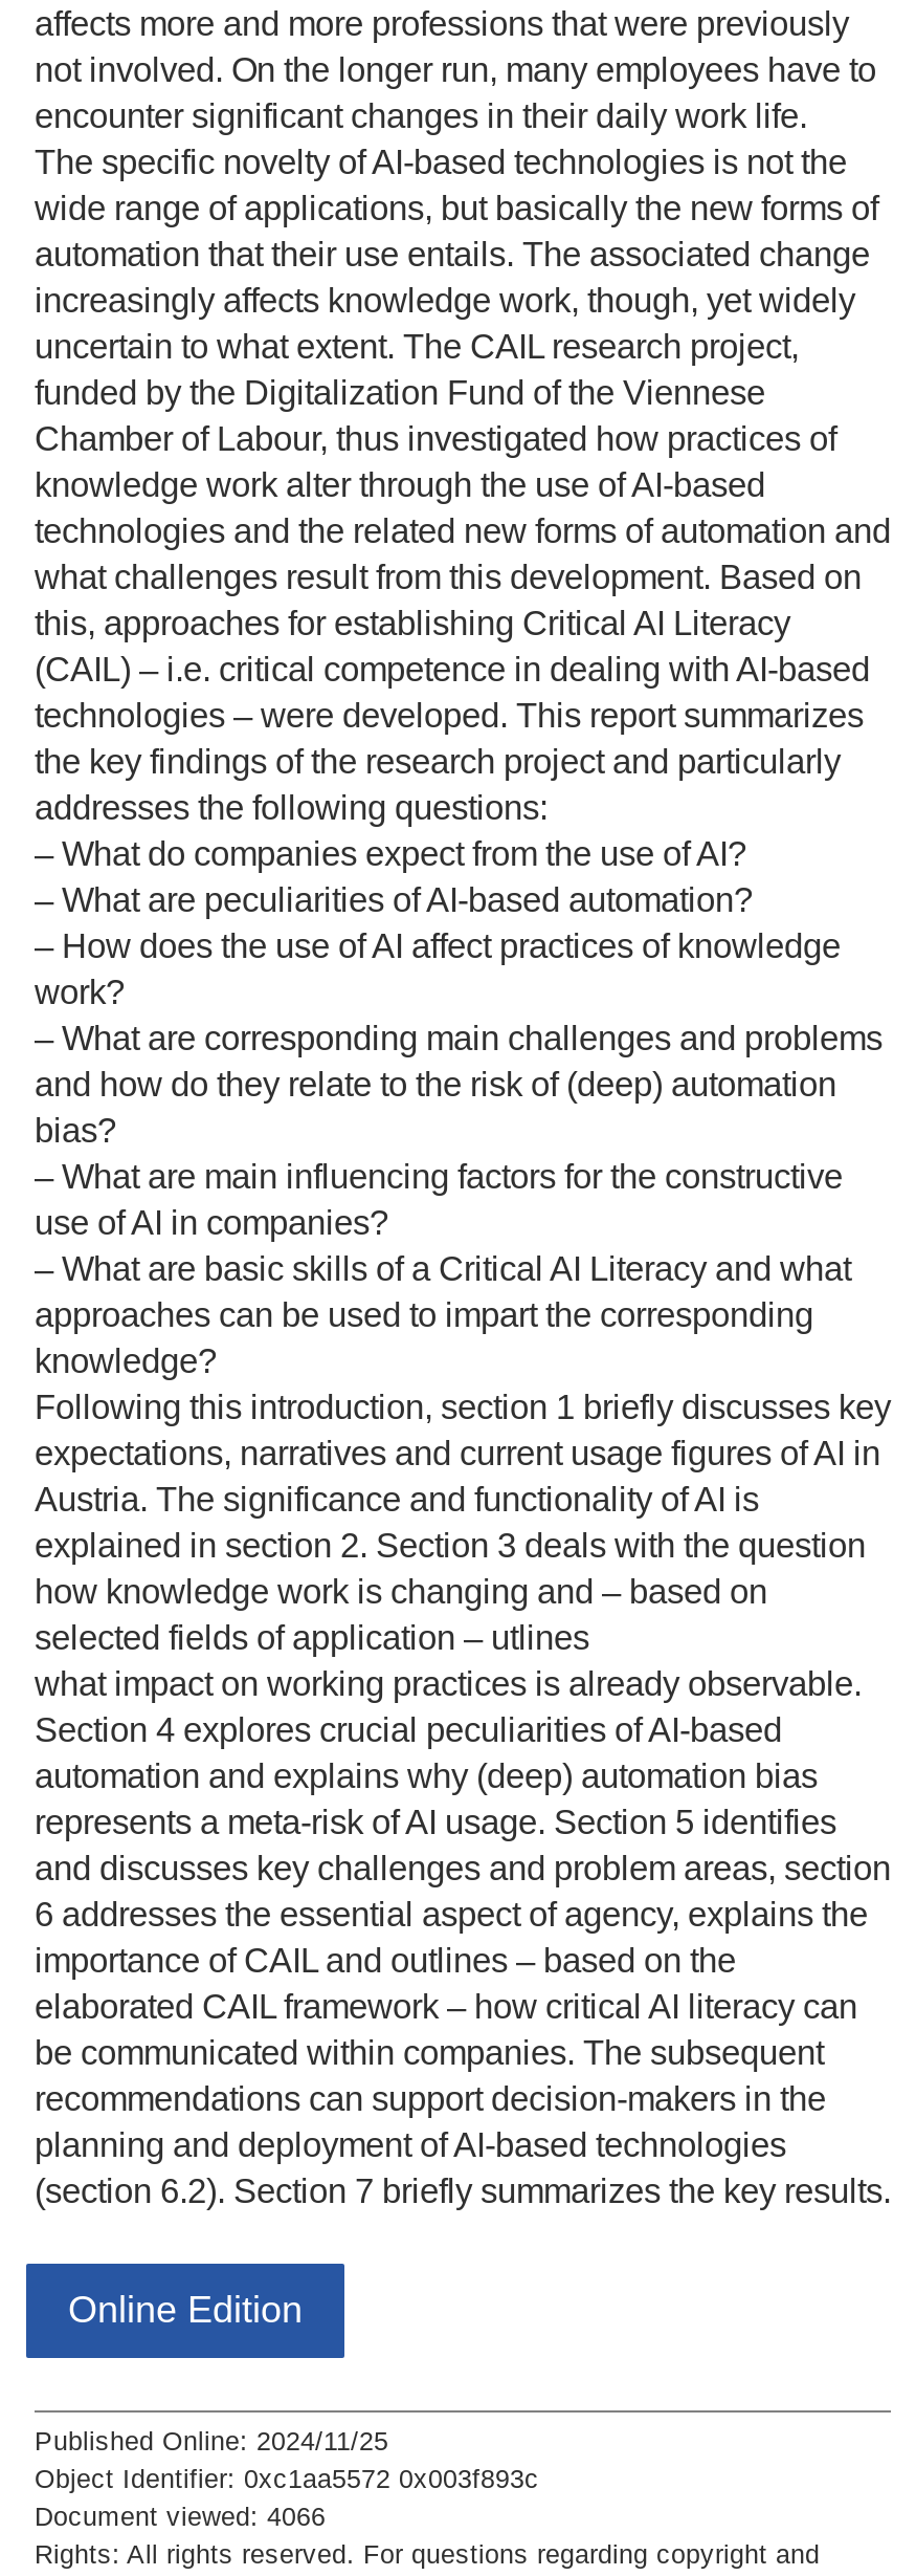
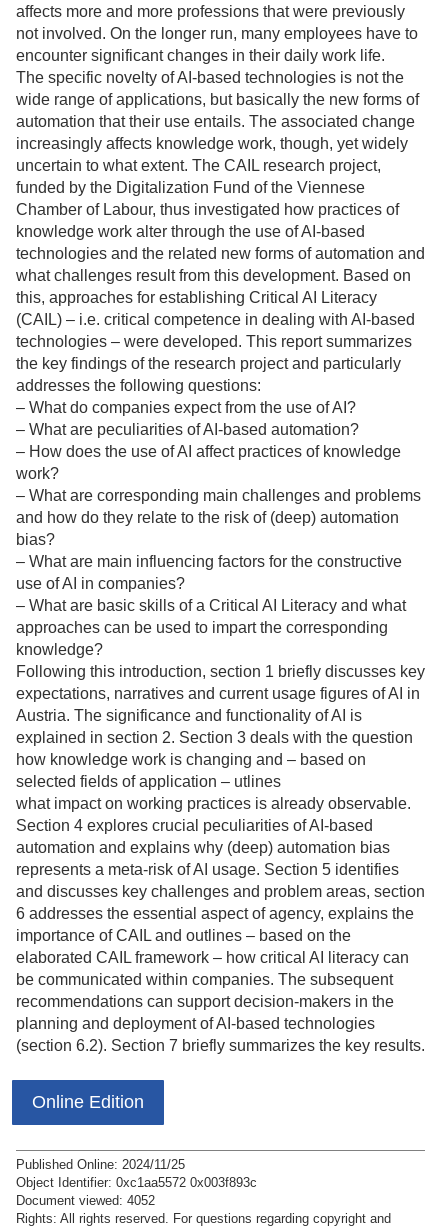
[35,2503,326,2532] Document viewed: 4066 -> [16,1194,155,1208] Document viewed: 4052

